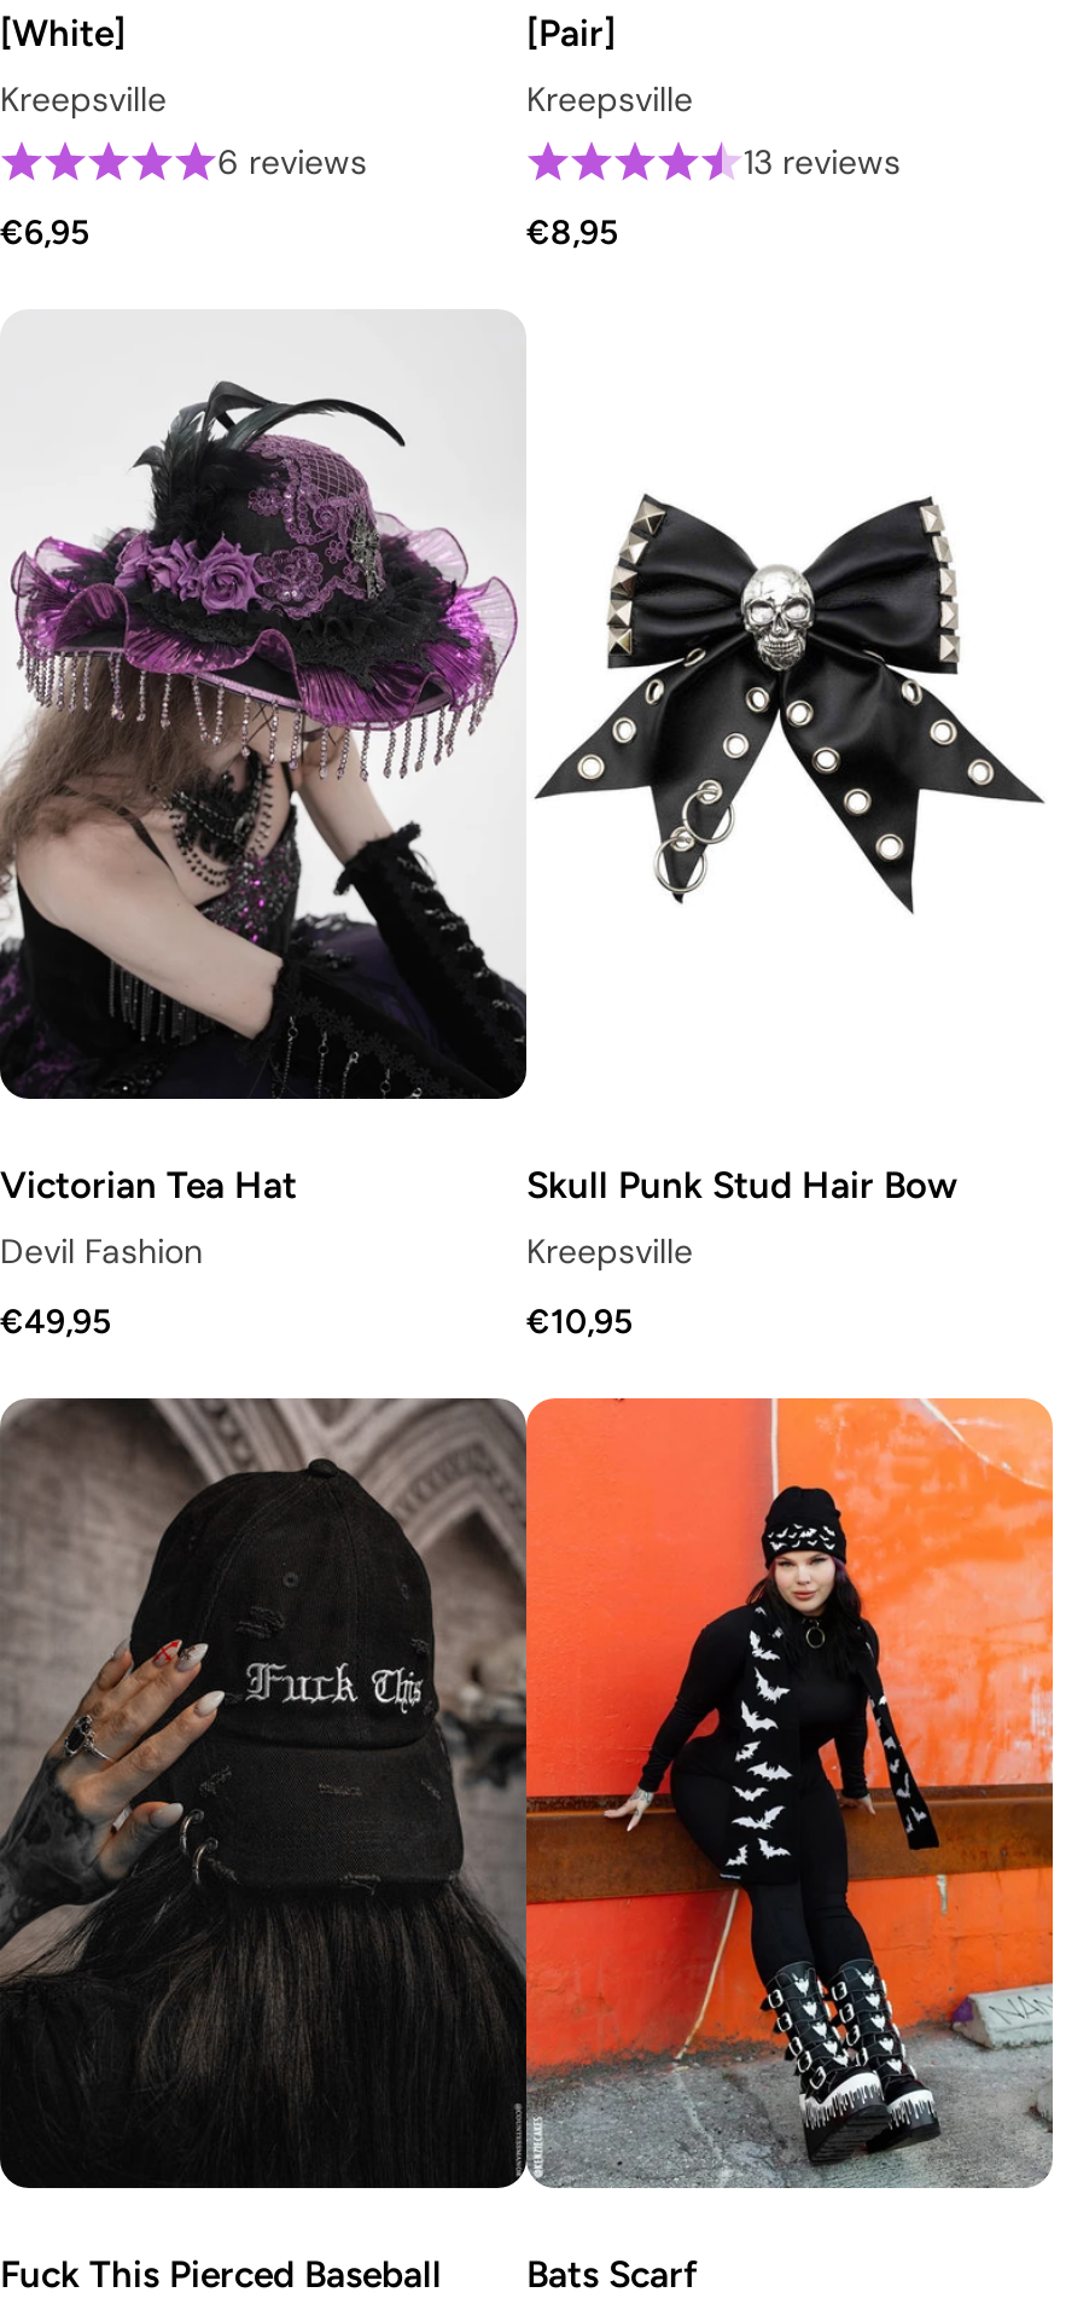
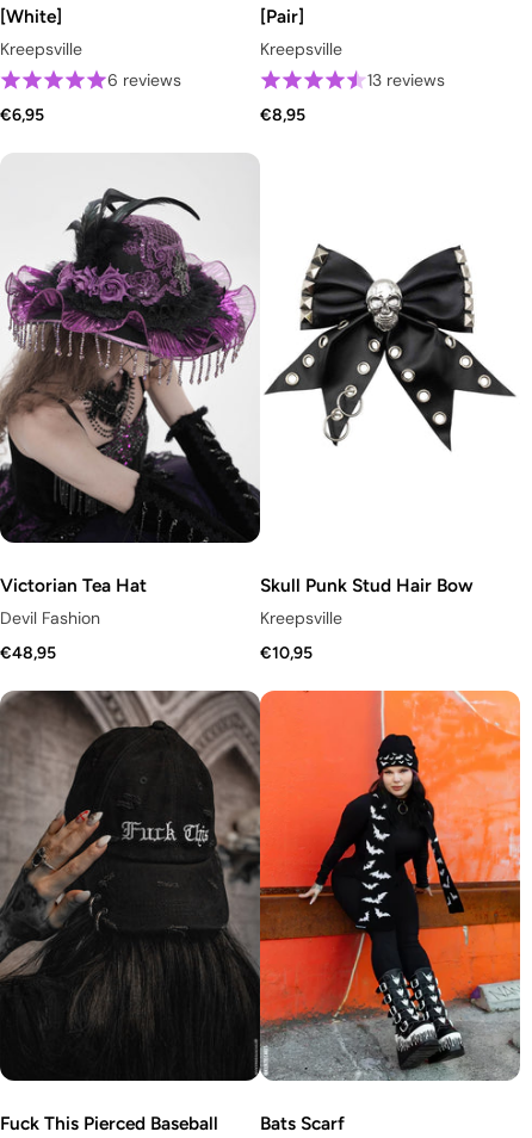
[0,1302,111,1343] €49,95 -> [0,643,56,663] €48,95

